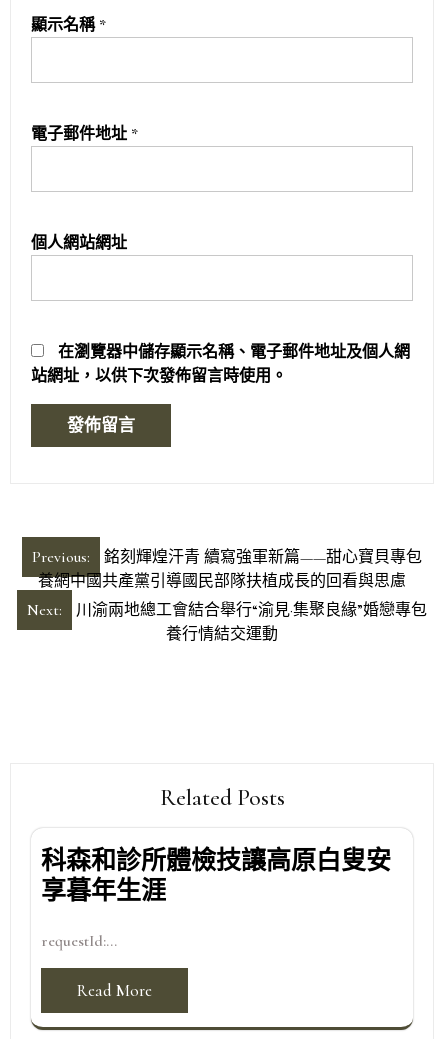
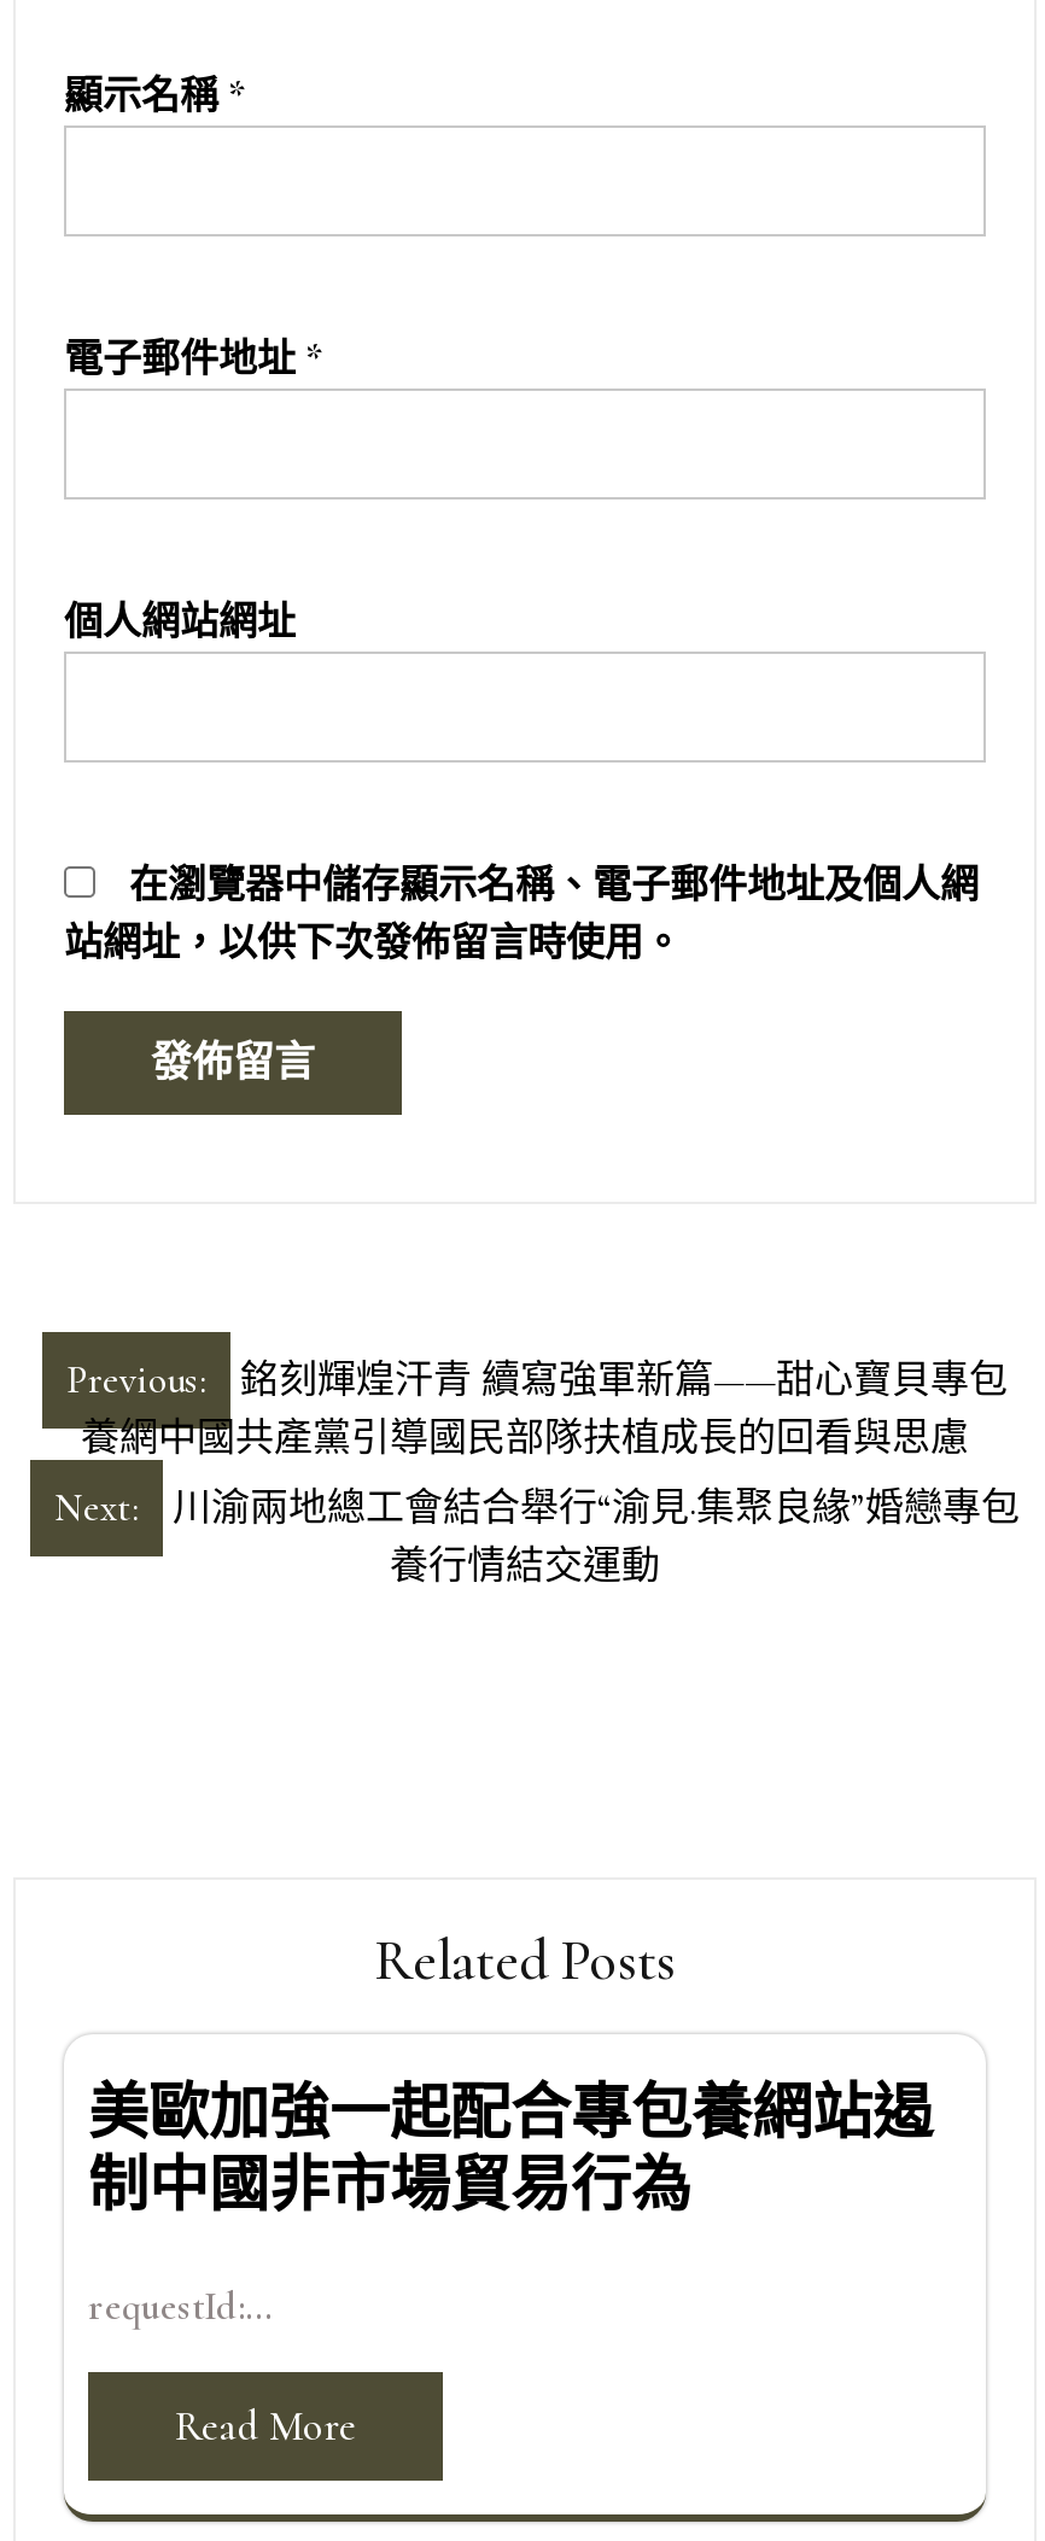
[41,846,391,906] 科森和診所體檢技讓高原白叟安 | 享暮年生涯 -> [88,2077,933,2222] 美歐加強一起配合專包養網站遏 | 制中國非市場貿易行為

